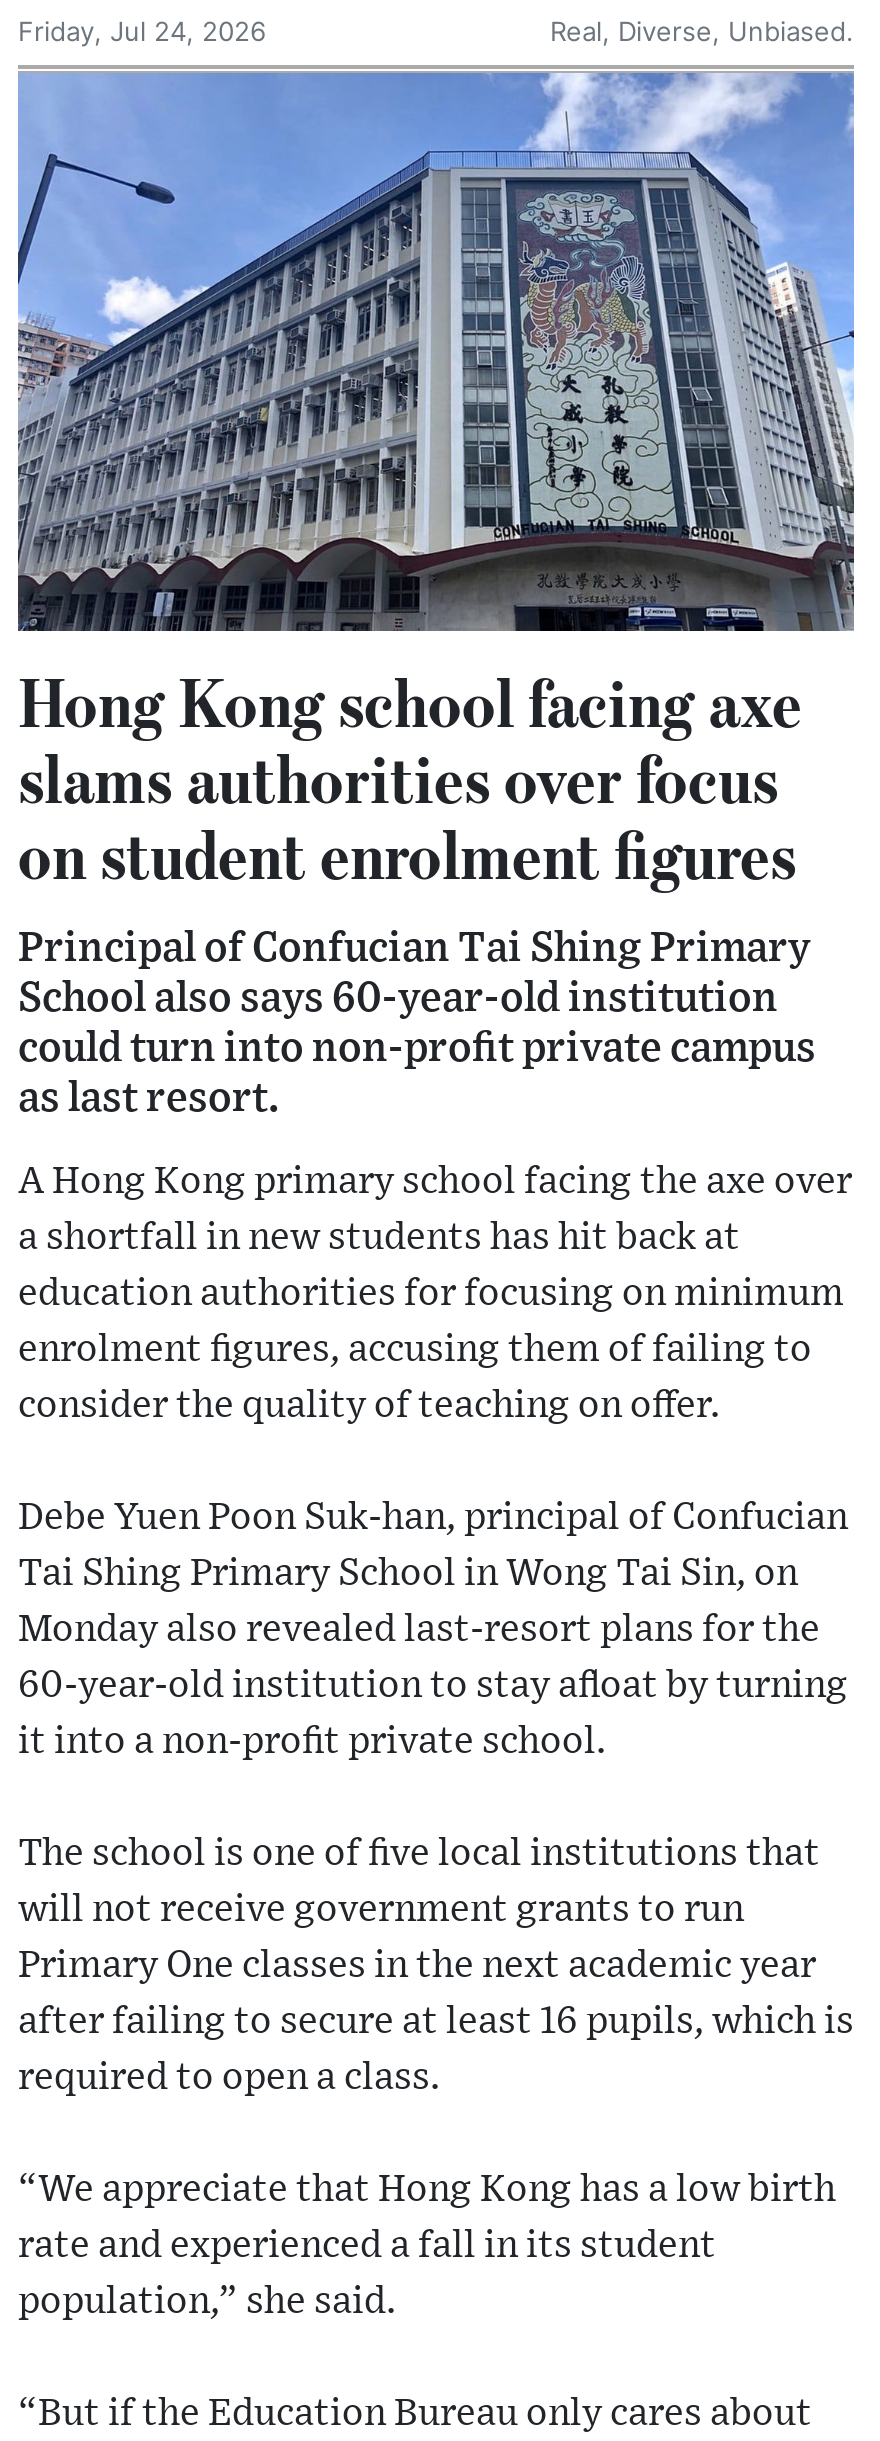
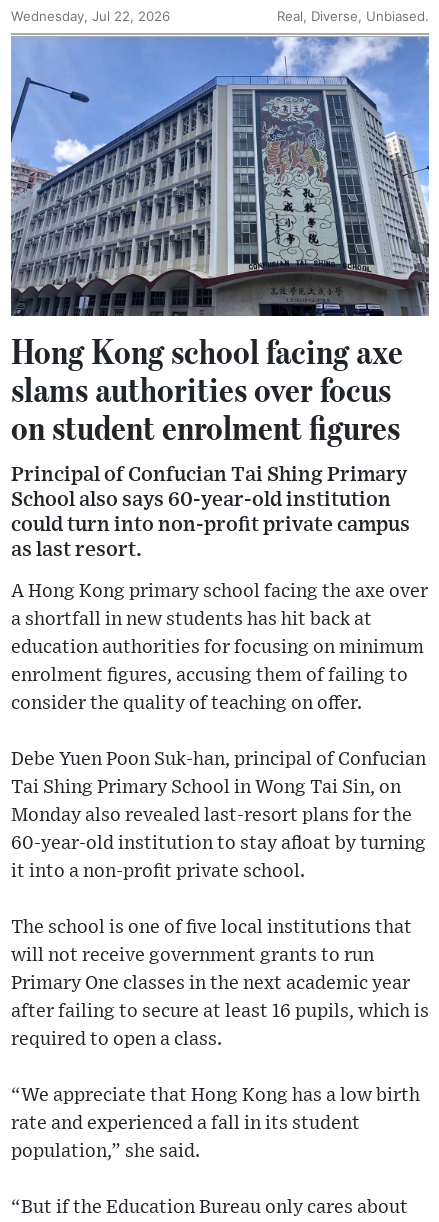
[18,15,266,47] Friday, Jul 24, 2026 -> [11,8,170,24] Wednesday, Jul 22, 2026

